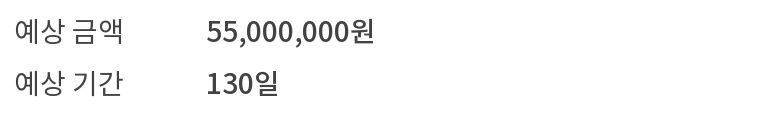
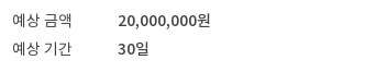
[206,14,376,50] 55,000,000원 -> [118,11,211,31] 20,000,000원
[206,66,280,102] 130일 -> [118,39,150,59] 30일

